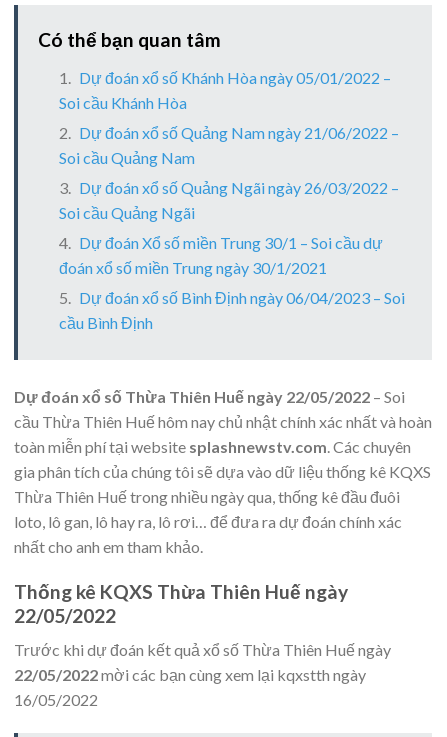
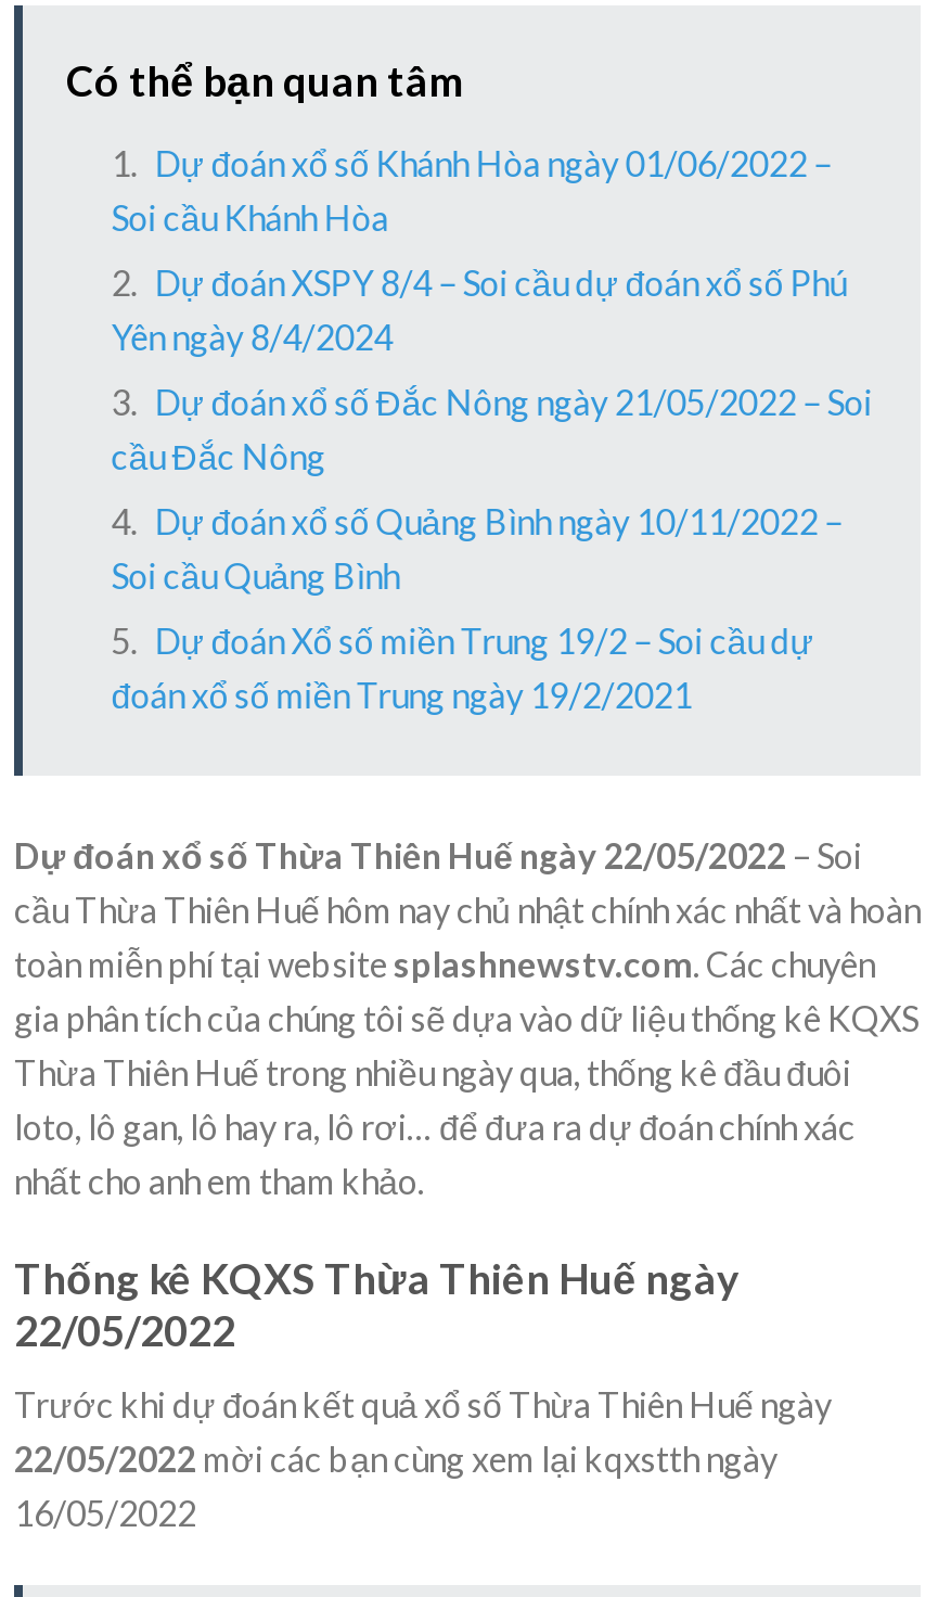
[79,68,391,87] Dự đoán xổ số Khánh Hòa ngày 05/01/2022 – -> [155,142,831,183] Dự đoán xổ số Khánh Hòa ngày 01/06/2022 –
[59,123,399,167] Dự đoán xổ số Quảng Nam ngày 21/06/2022 – | Soi cầu Quảng Nam -> [111,261,846,357] Dự đoán XSPY 8/4 – Soi cầu dự đoán xổ số Phú | Yên ngày 8/4/2024
[59,178,399,222] Dự đoán xổ số Quảng Ngãi ngày 26/03/2022 – | Soi cầu Quảng Ngãi -> [111,381,872,476] Dự đoán xổ số Đắc Nông ngày 21/05/2022 – Soi | cầu Đắc Nông
[59,233,383,277] Dự đoán Xổ số miền Trung 30/1 – Soi cầu dự | đoán xổ số miền Trung ngày 30/1/2021 -> [111,500,842,596] Dự đoán xổ số Quảng Bình ngày 10/11/2022 – | Soi cầu Quảng Bình
[59,288,405,332] Dự đoán xổ số Bình Định ngày 06/04/2023 – Soi | cầu Bình Định -> [111,619,814,715] Dự đoán Xổ số miền Trung 19/2 – Soi cầu dự | đoán xổ số miền Trung ngày 19/2/2021

